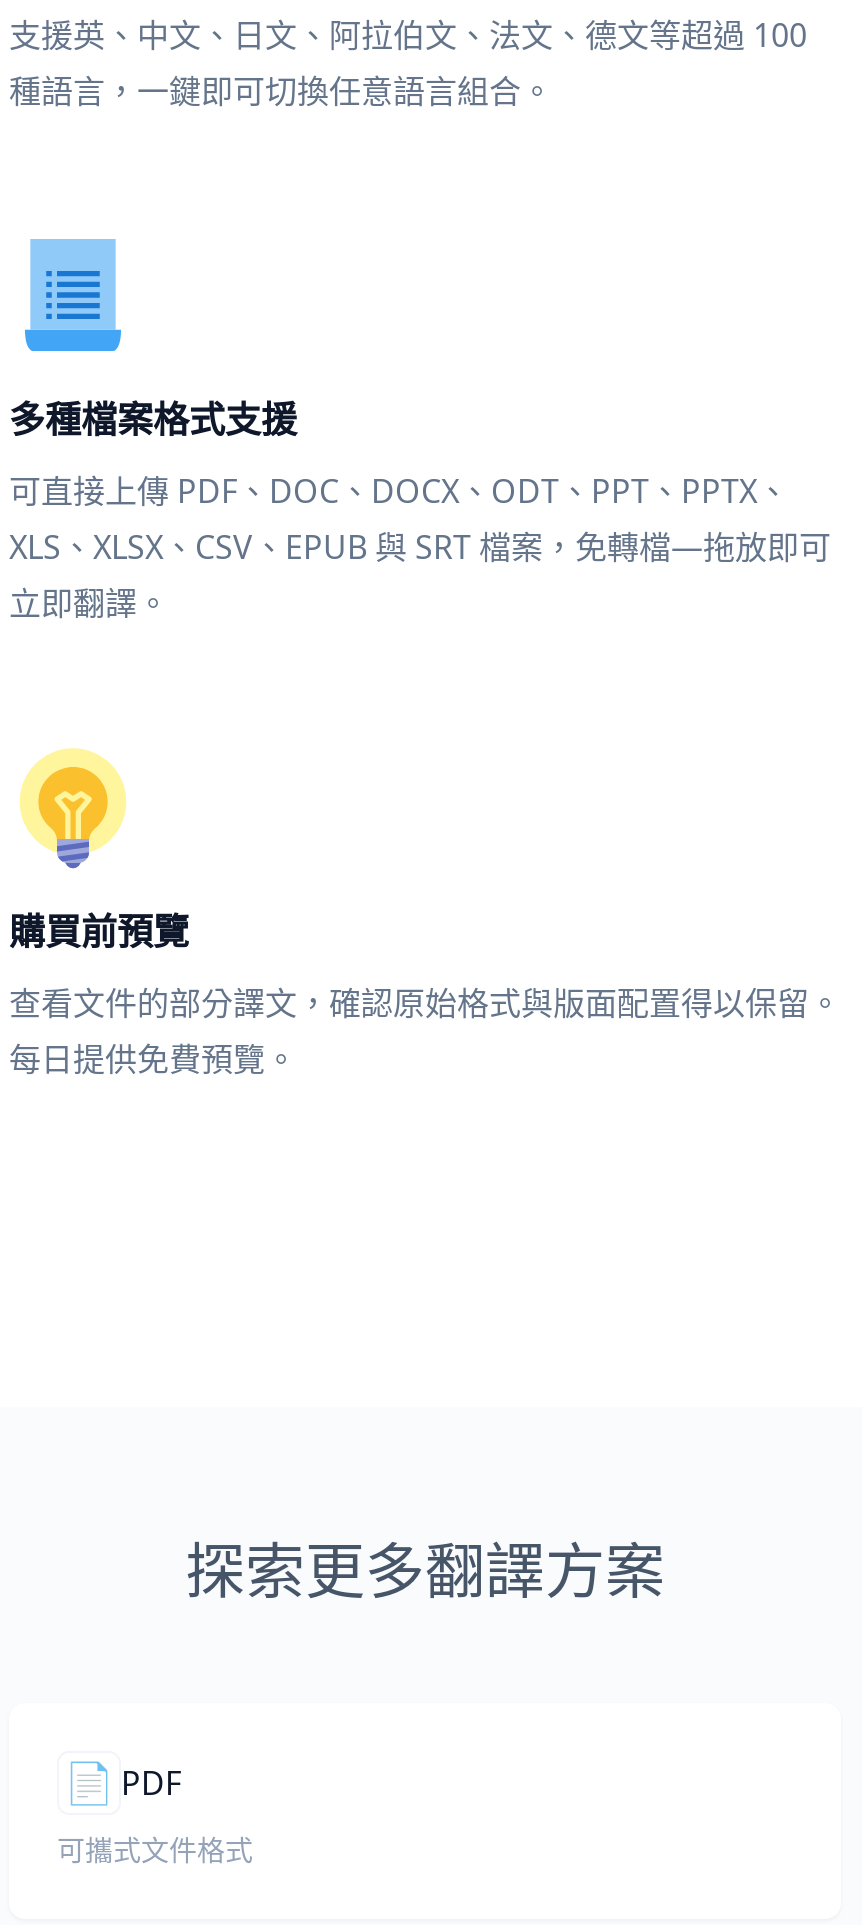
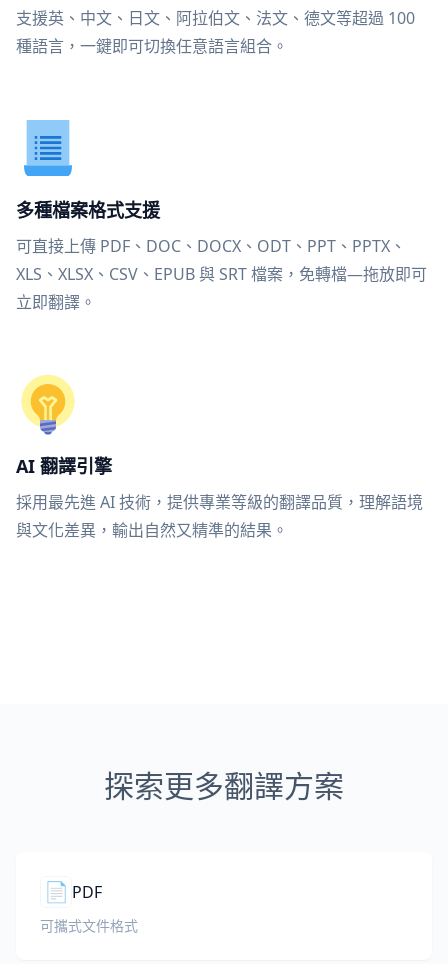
[9,907,189,955] 購買前預覽 -> [16,454,112,478] AI 翻譯引擎
[9,981,841,1081] 查看文件的部分譯文，確認原始格式與版面配置得以保留。 | 每日提供免費預覽。 -> [16,491,423,541] 採用最先進 AI 技術，提供專業等級的翻譯品質，理解語境 | 與文化差異，輸出自然又精準的結果。

